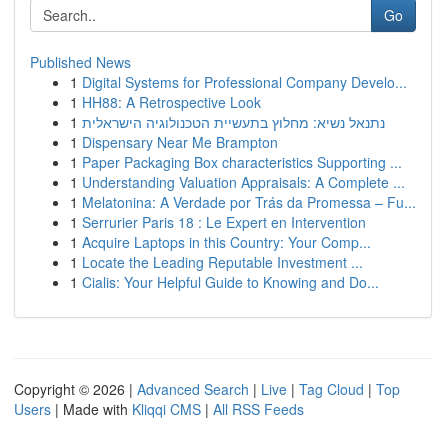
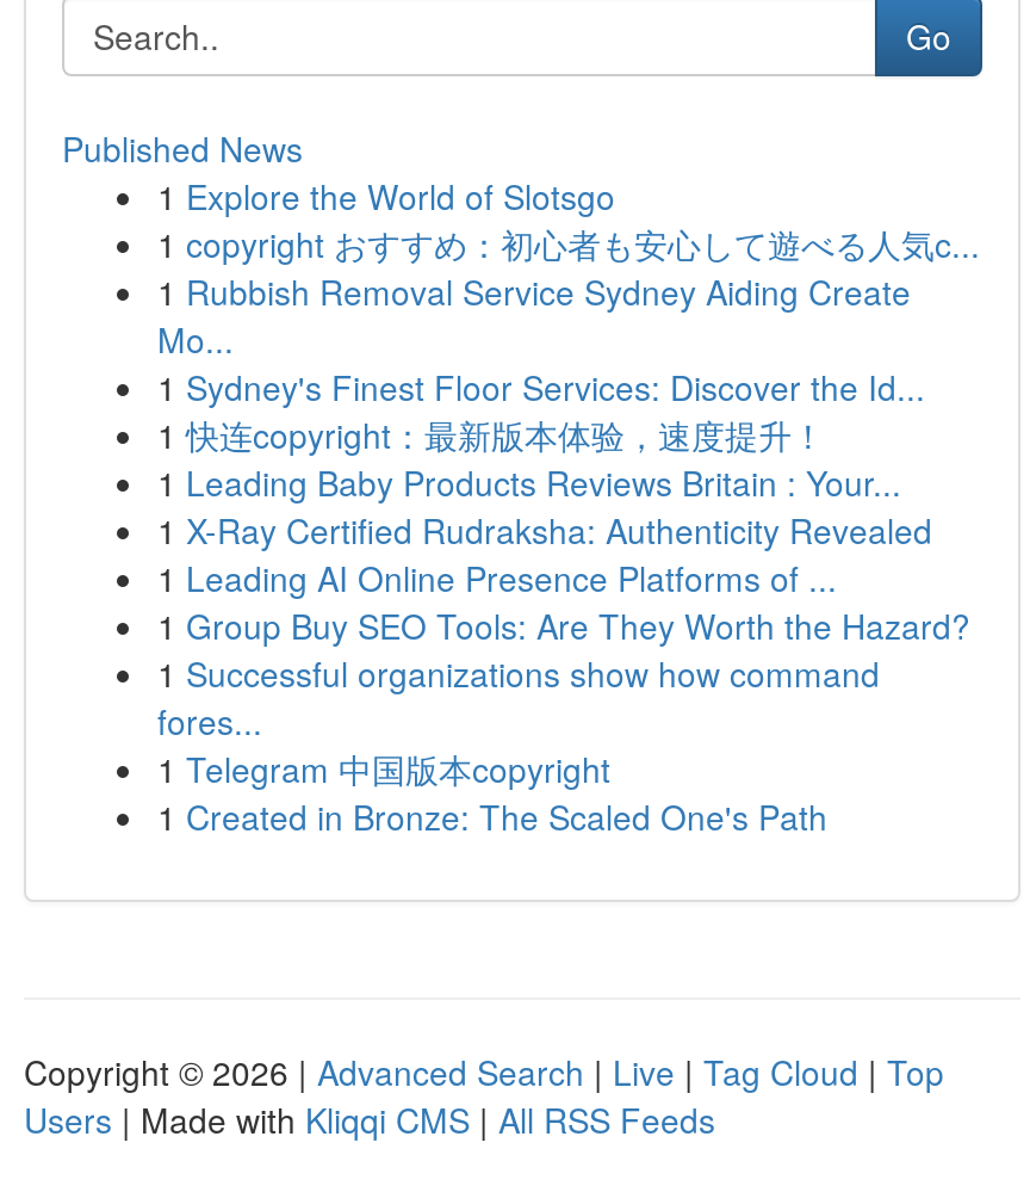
[70,72,416,292] 1 Digital Systems for Professional Company Develo... | 1 HH88: A Retrospective Look | 1 נתנאל נשיא: מחלוץ בתעשיית הטכנולוגיה הישראלית | 1 Dispensary Near Me Brampton | 1 Paper Packaging Box characteristics Supporting ... | 1 Understanding Valuation Appraisals: A Complete ... | 1 Melatonina: A Verdade por Trás da Promessa – Fu... | 1 Serrurier Paris 18 : Le Expert en Intervention | 1 Acquire Laptops in this Country: Your Comp... | 1 Locate the Leading Reputable Investment ... | 1 Cialis: Your Helpful Guide to Knowing and Do... -> [157,172,980,840] 1 Explore the World of Slotsgo | 1 copyright おすすめ：初心者も安心して遊べる人気c... | 1 Rubbish Removal Service Sydney Aiding Create | Mo... | 1 Sydney's Finest Floor Services: Discover the Id... | 1 快连copyright：最新版本体验，速度提升！ | 1 Leading Baby Products Reviews Britain : Your... | 1 X-Ray Certified Rudraksha: Authenticity Revealed | 1 Leading AI Online Presence Platforms of ... | 1 Group Buy SEO Tools: Are They Worth the Hazard? | 1 Successful organizations show how command | fores... | 1 Telegram 中国版本copyright | 1 Created in Bronze: The Scaled One's Path

